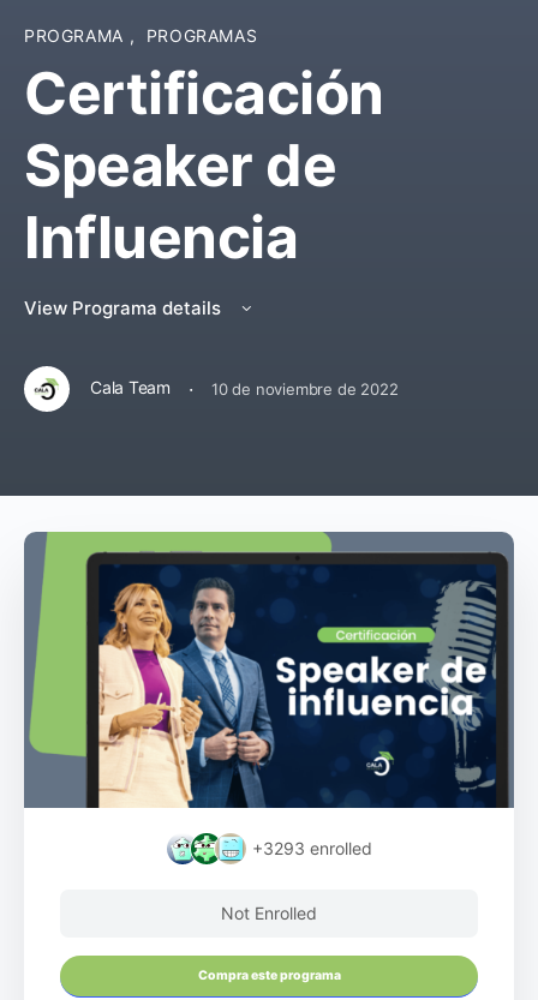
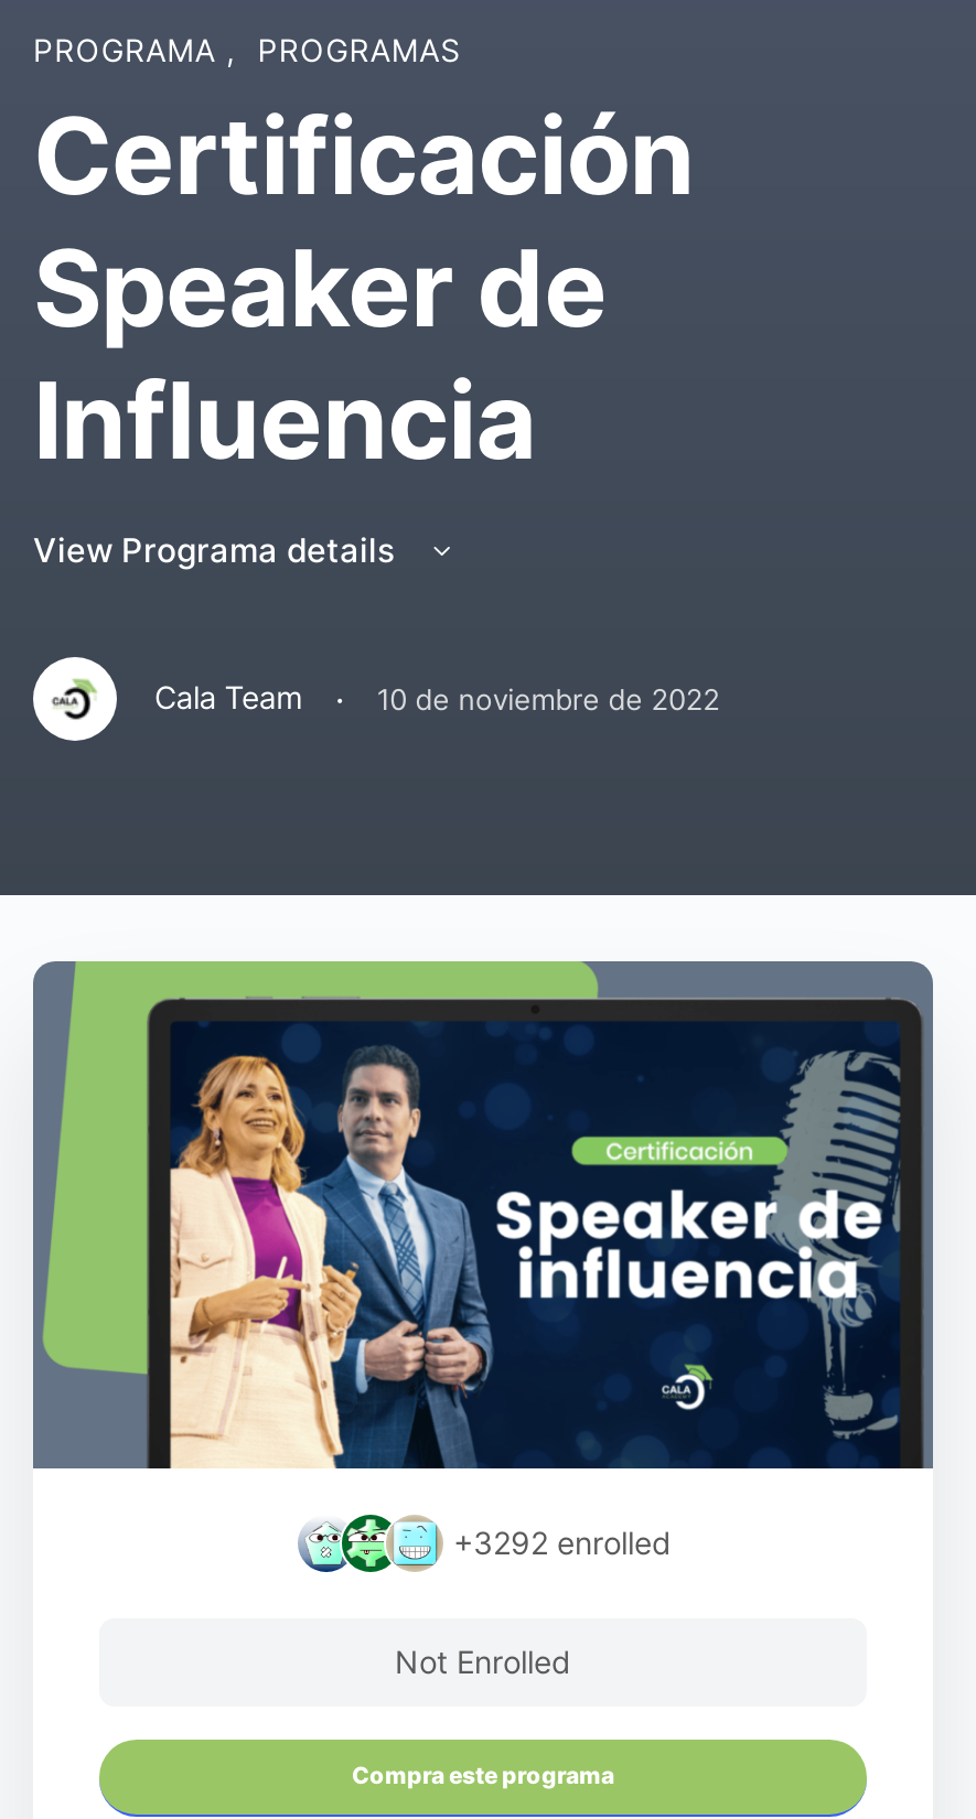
[252,837,372,858] +3293 enrolled -> [453,1522,672,1560] +3292 enrolled

